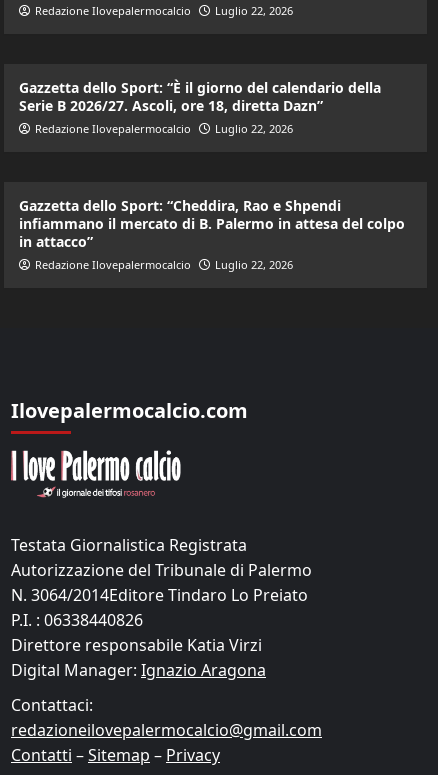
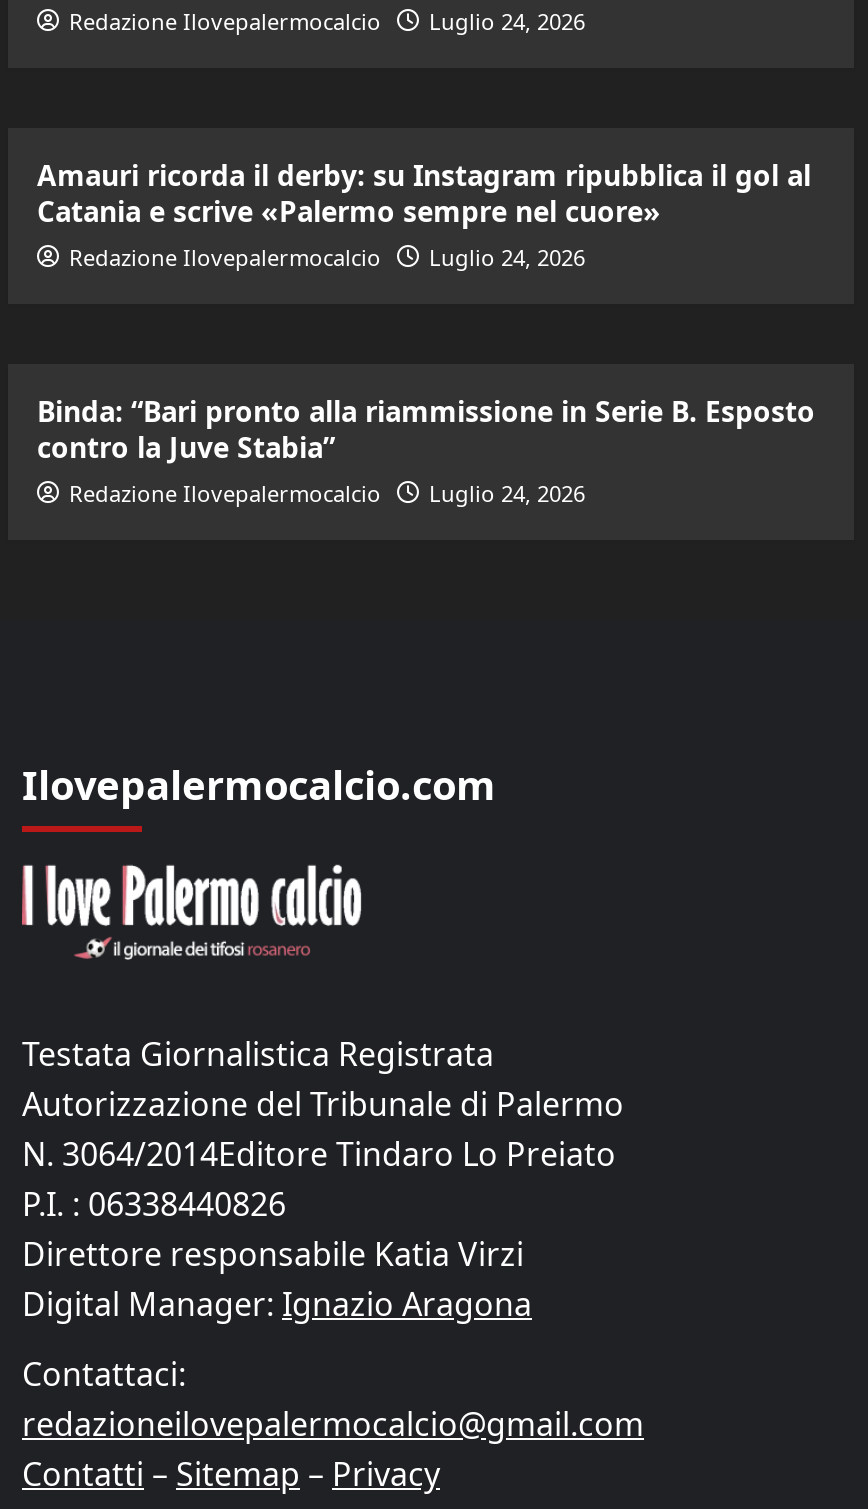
[34,3,292,18] Redazione Ilovepalermocalcio Luglio 22, 2026 -> [69,6,585,36] Redazione Ilovepalermocalcio Luglio 24, 2026
[18,78,380,115] Gazzetta dello Sport: “È il giorno del calendario della | Serie B 2026/27. Ascoli, ore 18, diretta Dazn” -> [37,156,811,230] Amauri ricorda il derby: su Instagram ripubblica il gol al | Catania e scrive «Palermo sempre nel cuore»
[34,121,292,136] Redazione Ilovepalermocalcio Luglio 22, 2026 -> [69,242,585,272] Redazione Ilovepalermocalcio Luglio 24, 2026
[18,196,404,251] Gazzetta dello Sport: “Cheddira, Rao e Shpendi | infiammano il mercato di B. Palermo in attesa del colpo | in attacco” -> [37,392,815,466] Binda: “Bari pronto alla riammissione in Serie B. Esposto | contro la Juve Stabia”
[34,257,292,272] Redazione Ilovepalermocalcio Luglio 22, 2026 -> [69,478,585,508] Redazione Ilovepalermocalcio Luglio 24, 2026

